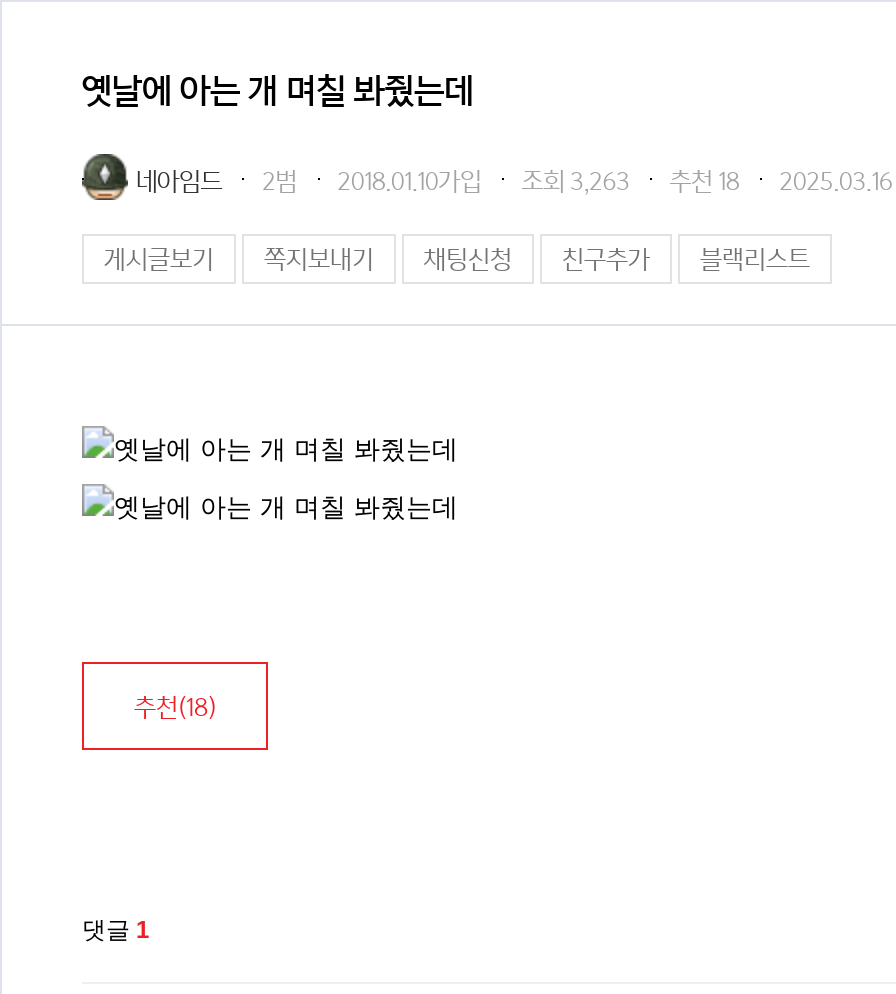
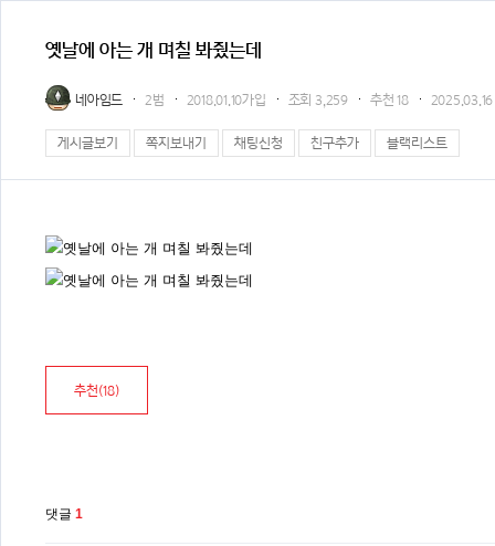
[521,166,630,196] 조회 3,263 -> [288,92,348,108] 조회 3,259

